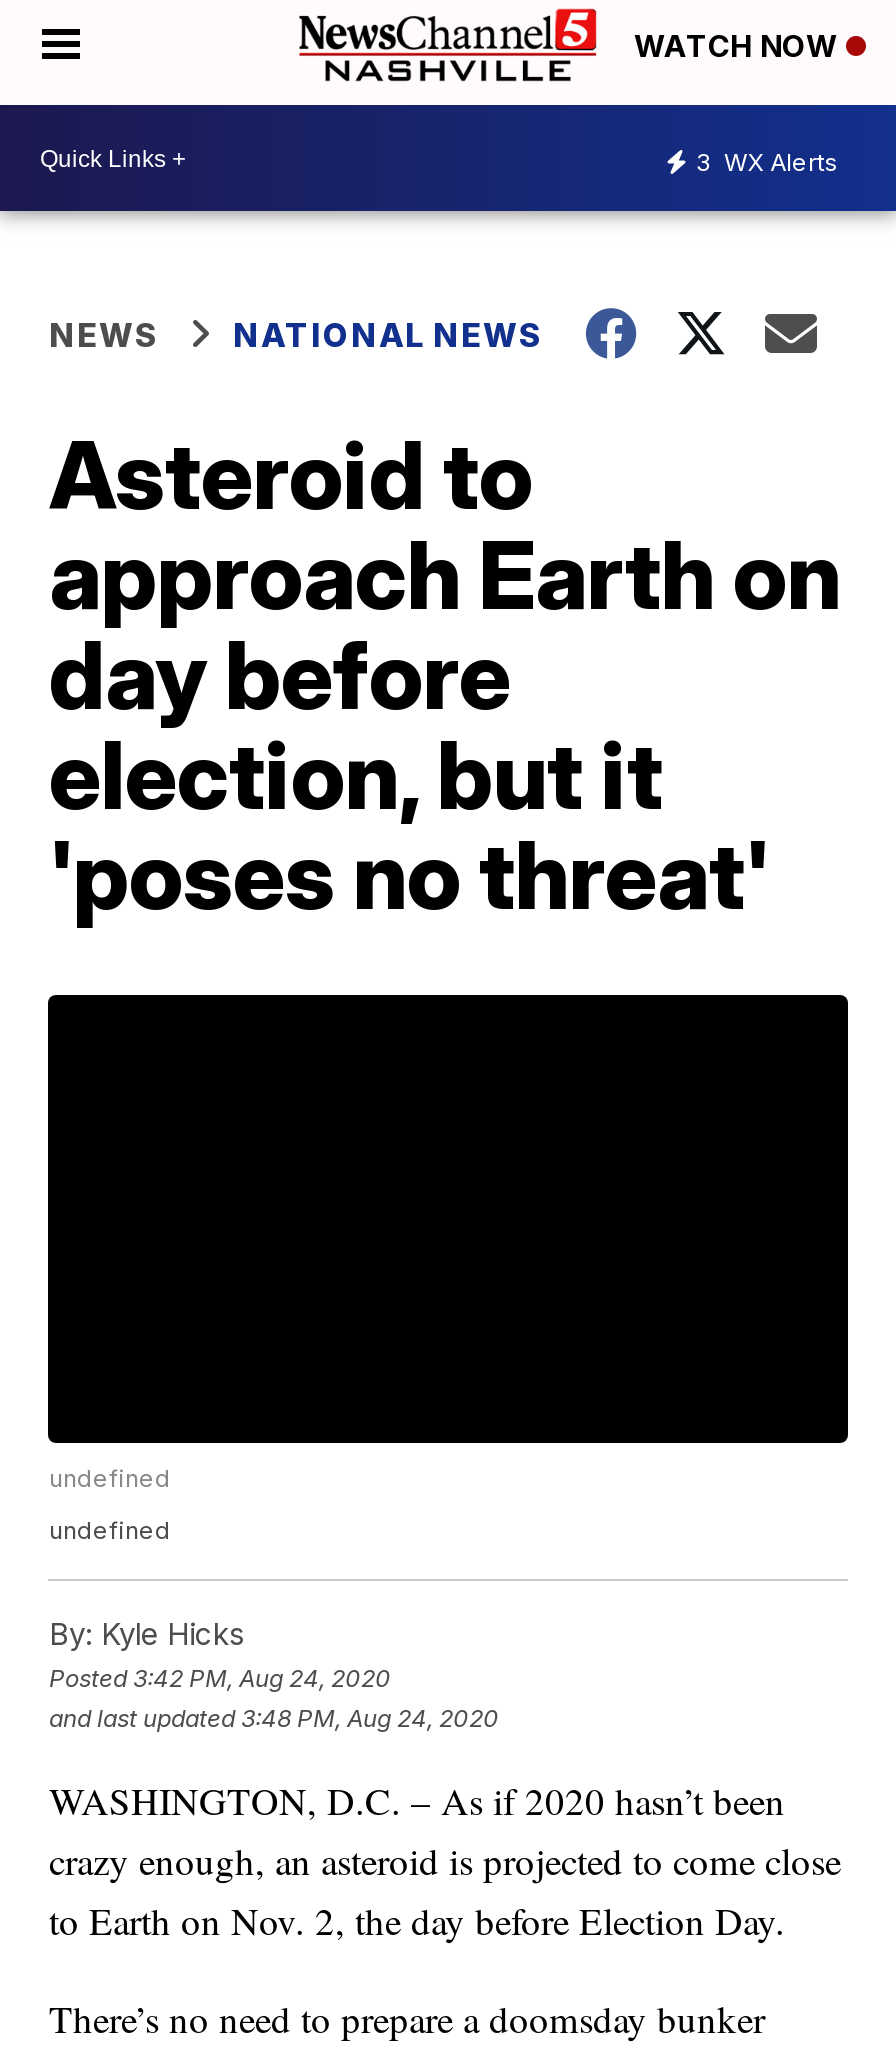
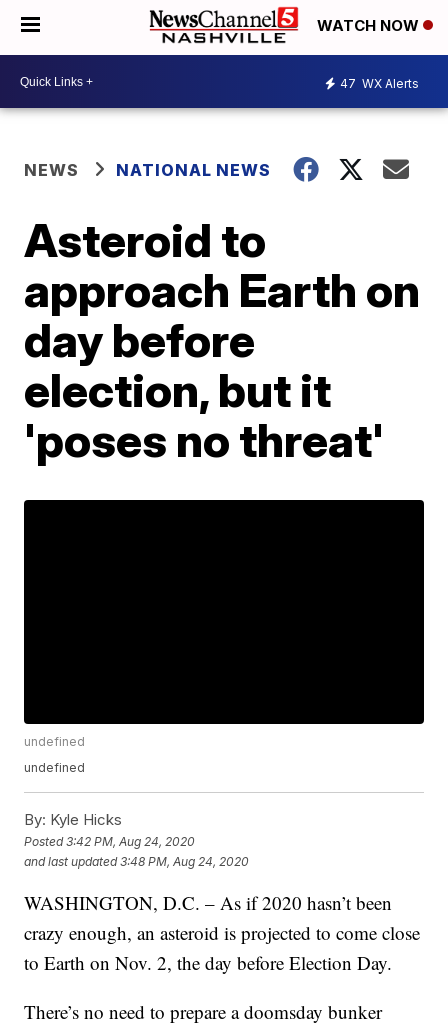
[696,146,838,176] 3 WX Alerts -> [340,75,419,90] 47 WX Alerts

